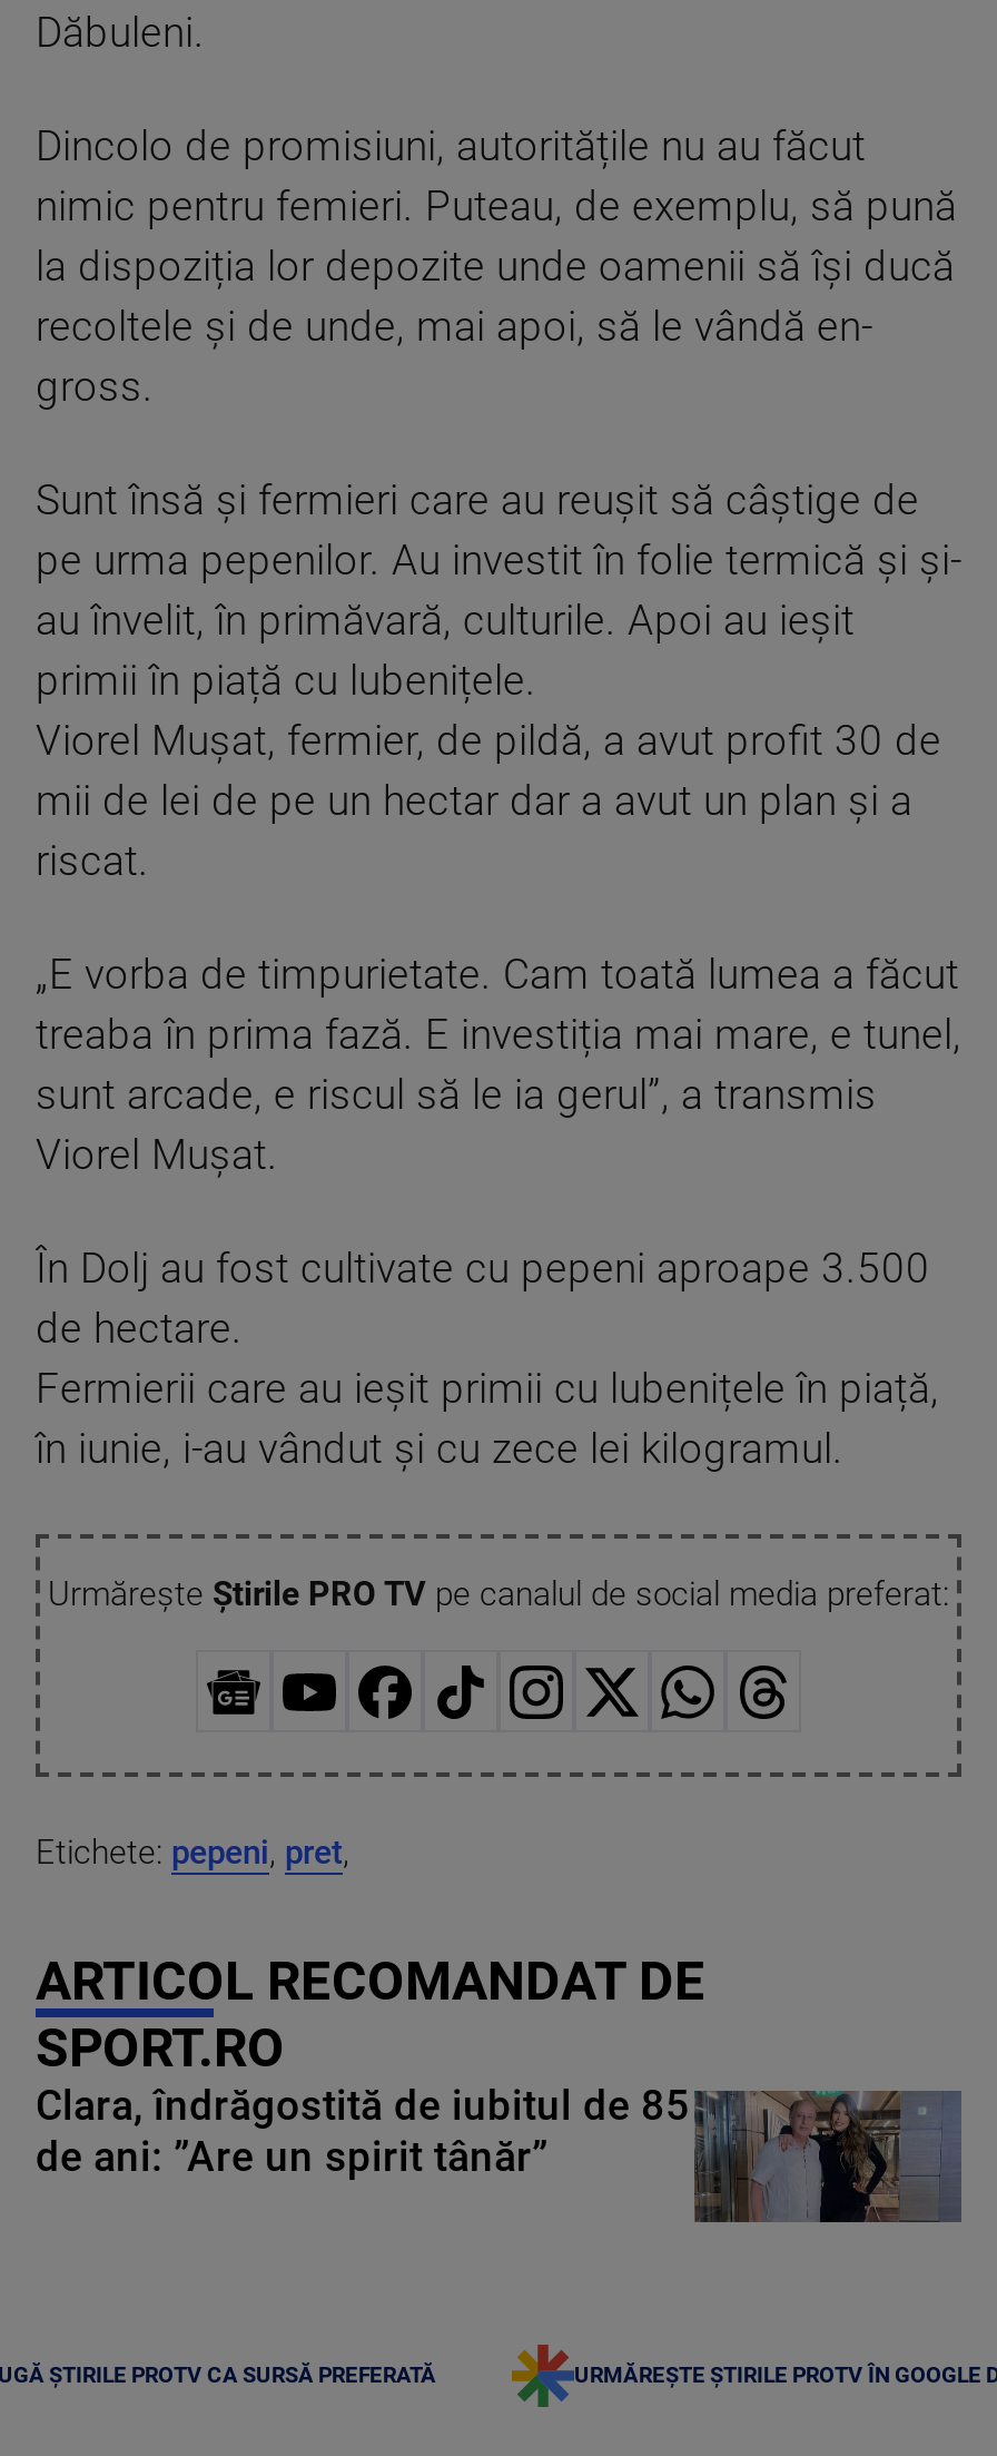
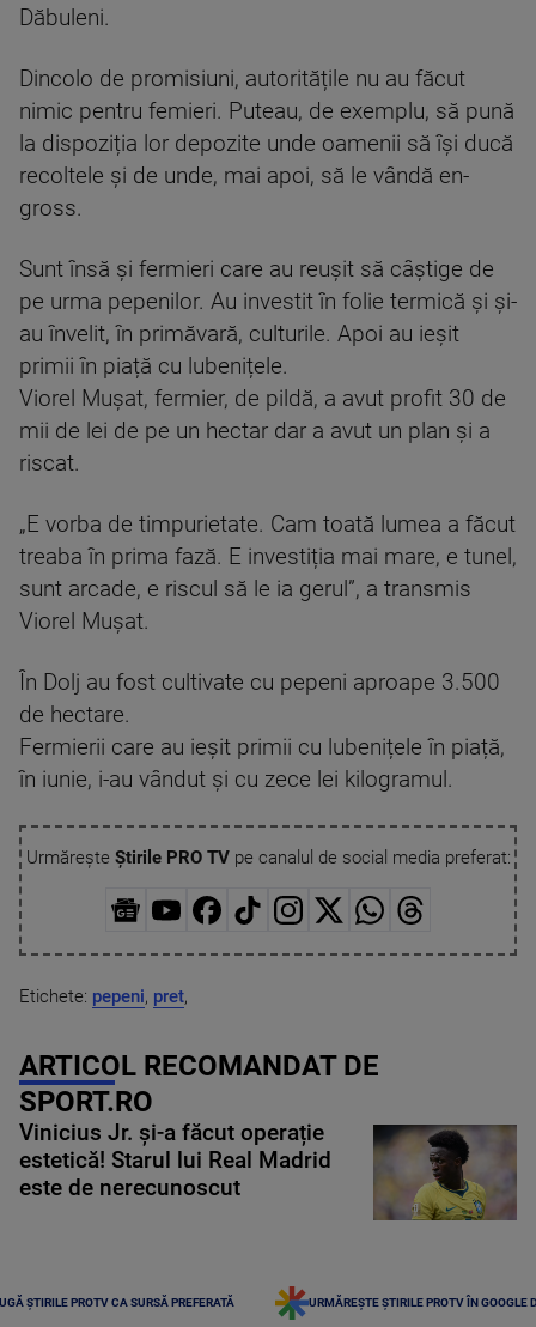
[36,2081,961,2224] [image] | Clara, îndrăgostită de iubitul de 85 | de ani: ”Are un spirit tânăr” -> [19,1120,517,1222] [image] | Vinicius Jr. și-a făcut operație | estetică! Starul lui Real Madrid | este de nerecunoscut

